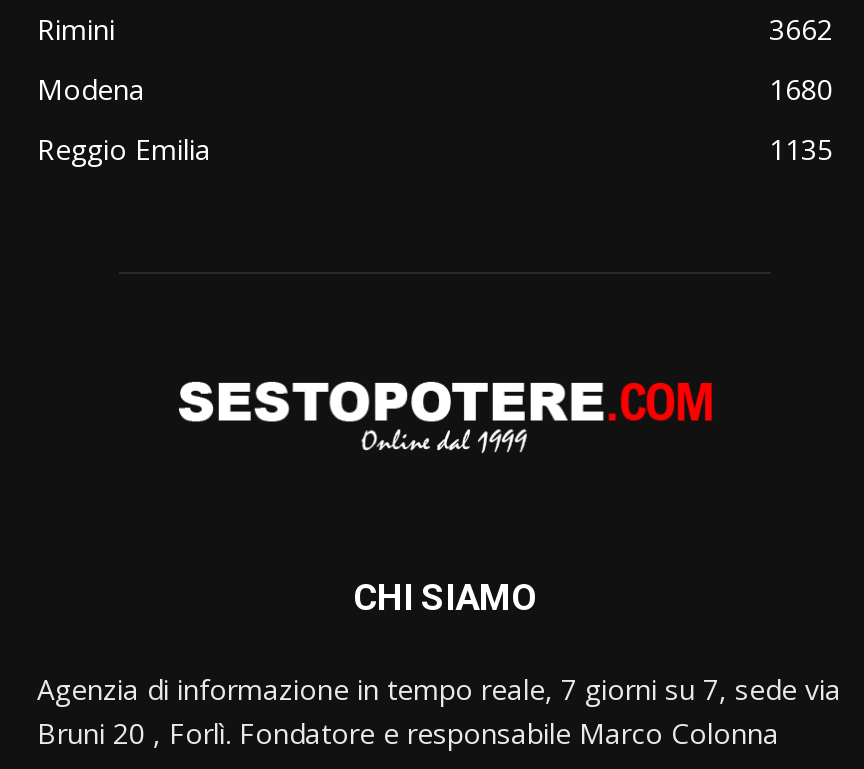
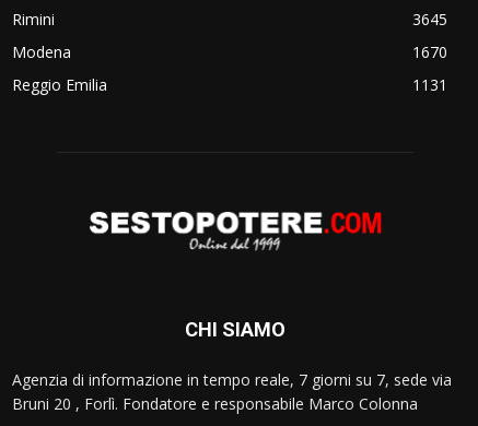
[769,9,833,47] 3662 -> [412,8,447,29] 3645
[769,69,833,107] 1680 -> [412,41,447,62] 1670
[769,129,833,167] 1135 -> [412,74,447,95] 1131

